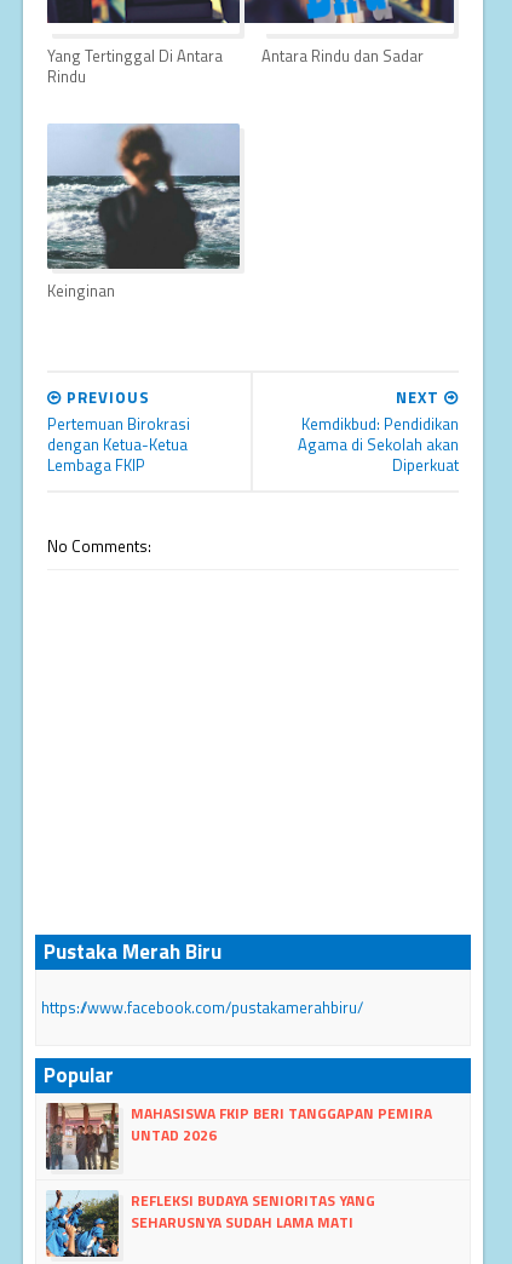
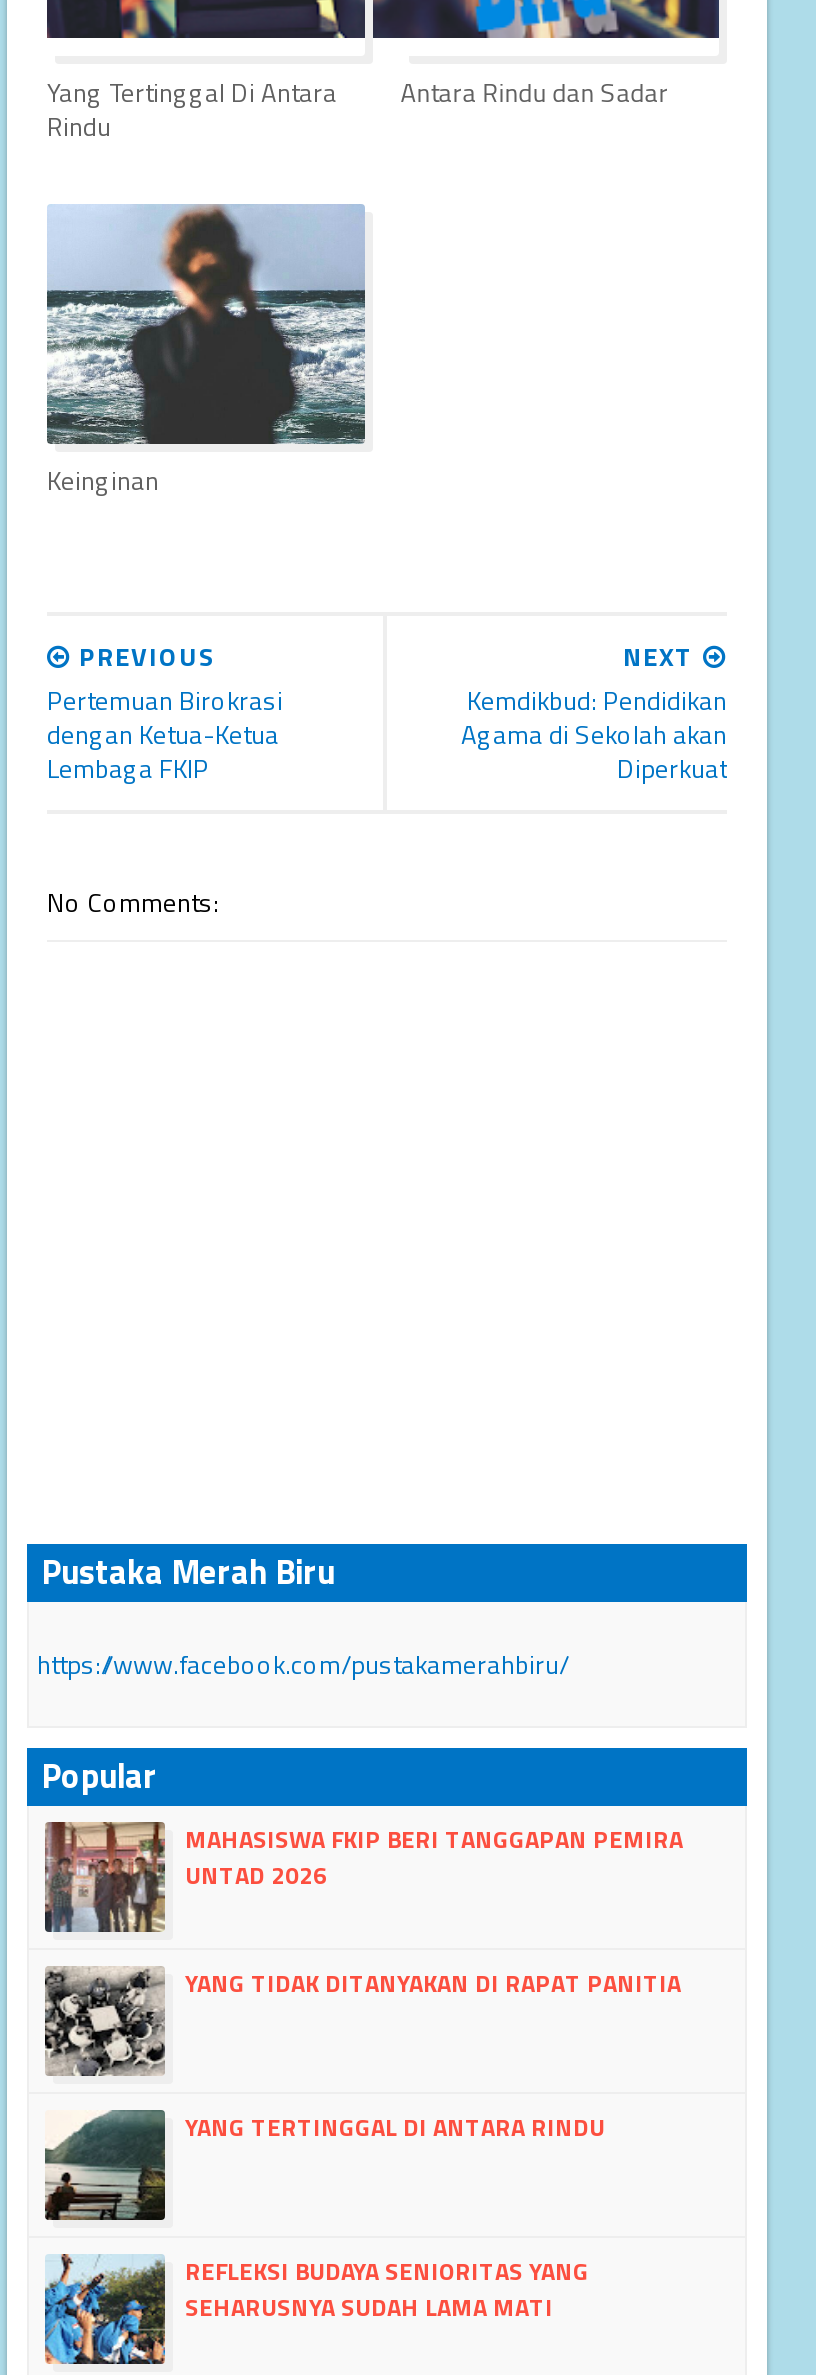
none -> [43,1964,681,2076] [image] | YANG TIDAK DITANYAKAN DI RAPAT PANITIA
none -> [45,2108,605,2222] [image] | YANG TERTINGGAL DI ANTARA RINDU

